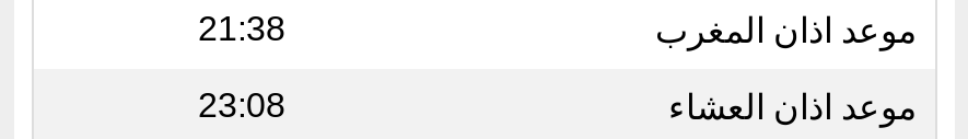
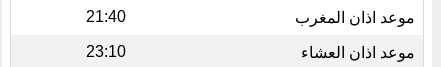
[198,10,285,48] 21:38 -> [86,8,126,25] 21:40
[198,87,285,124] 23:08 -> [86,43,126,60] 23:10

